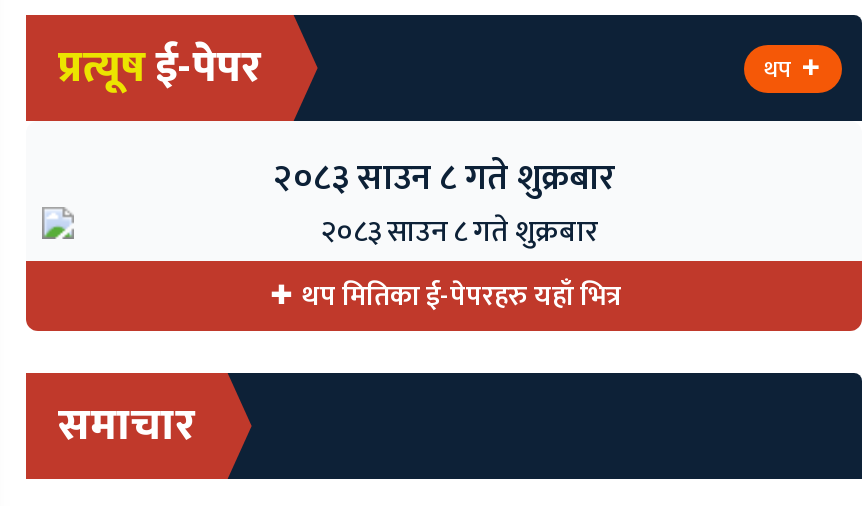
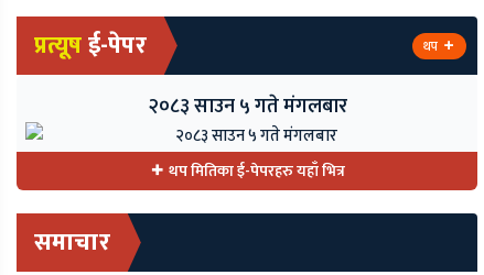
[273,149,615,209] २०८३ साउन ८ गते शुक्रबार -> [147,90,347,123] २०८३ साउन ५ गते मंगलबार

